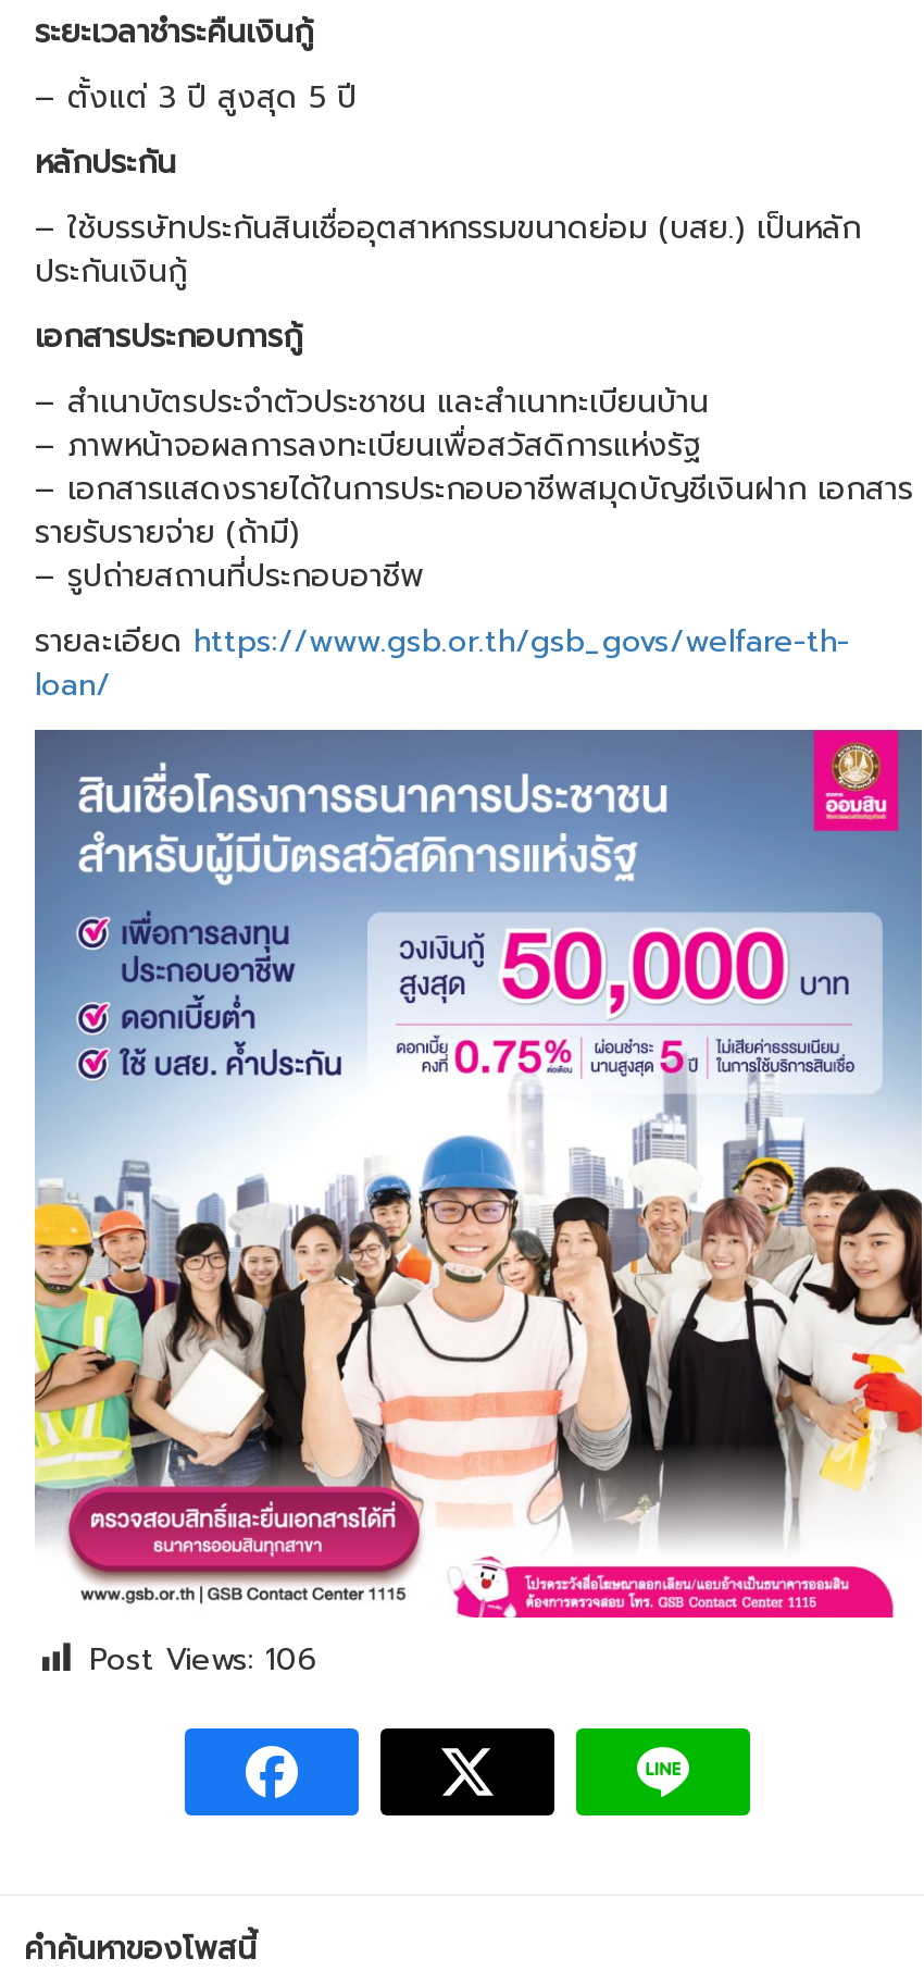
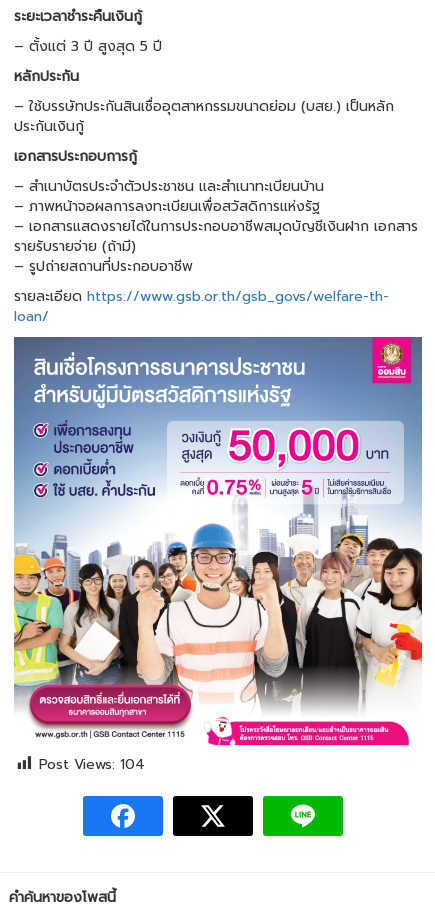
[89,1637,317,1683] Post Views: 106 -> [39,754,145,775] Post Views: 104

